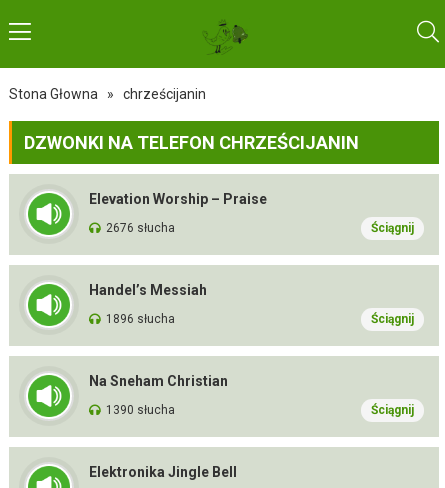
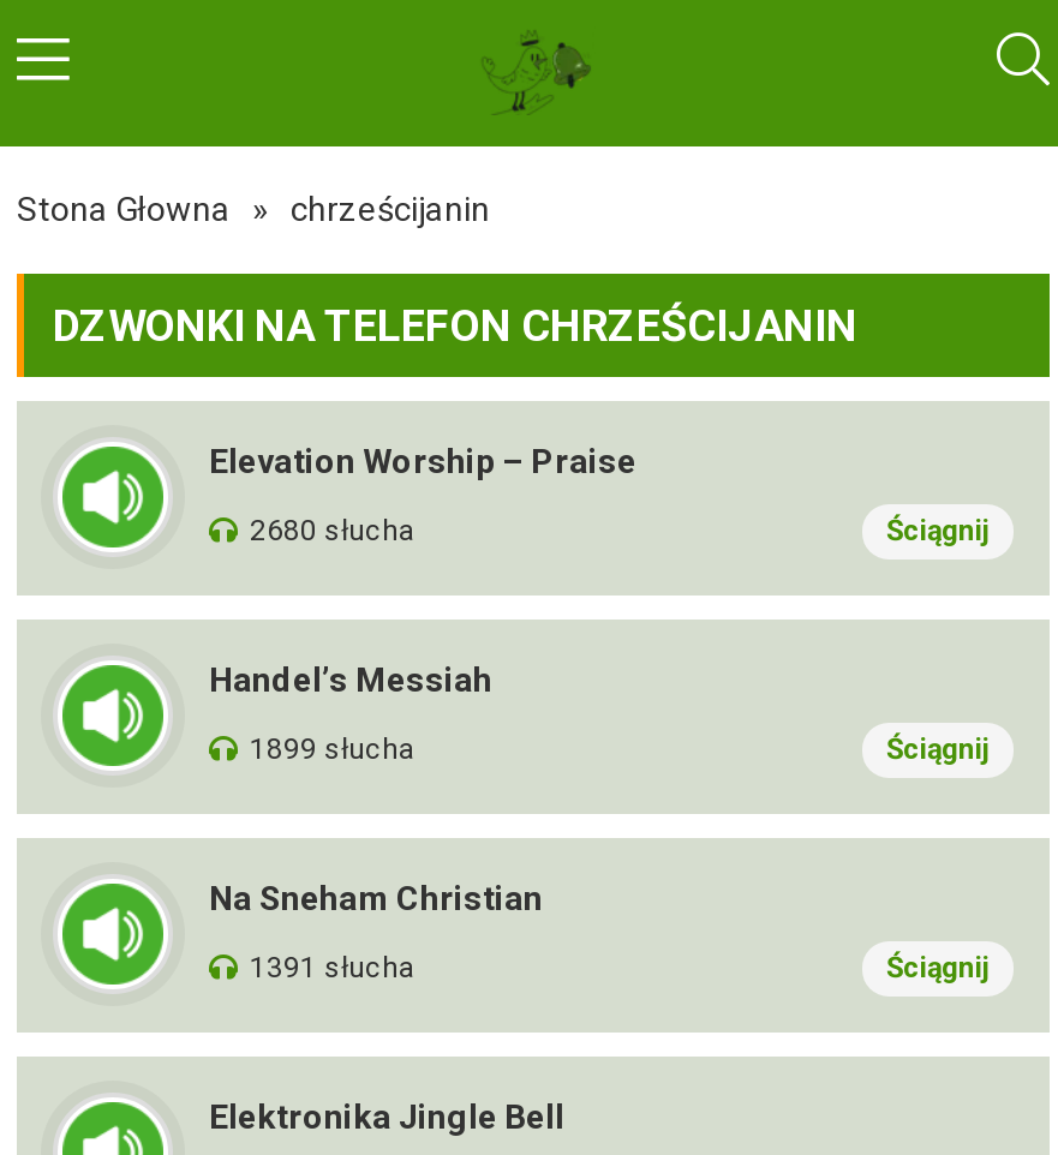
[106,221,175,235] 2676 słucha -> [250,514,416,547] 2680 słucha
[106,312,175,326] 1896 słucha -> [250,732,416,766] 1899 słucha
[106,403,175,417] 1390 słucha -> [250,951,416,985] 1391 słucha

